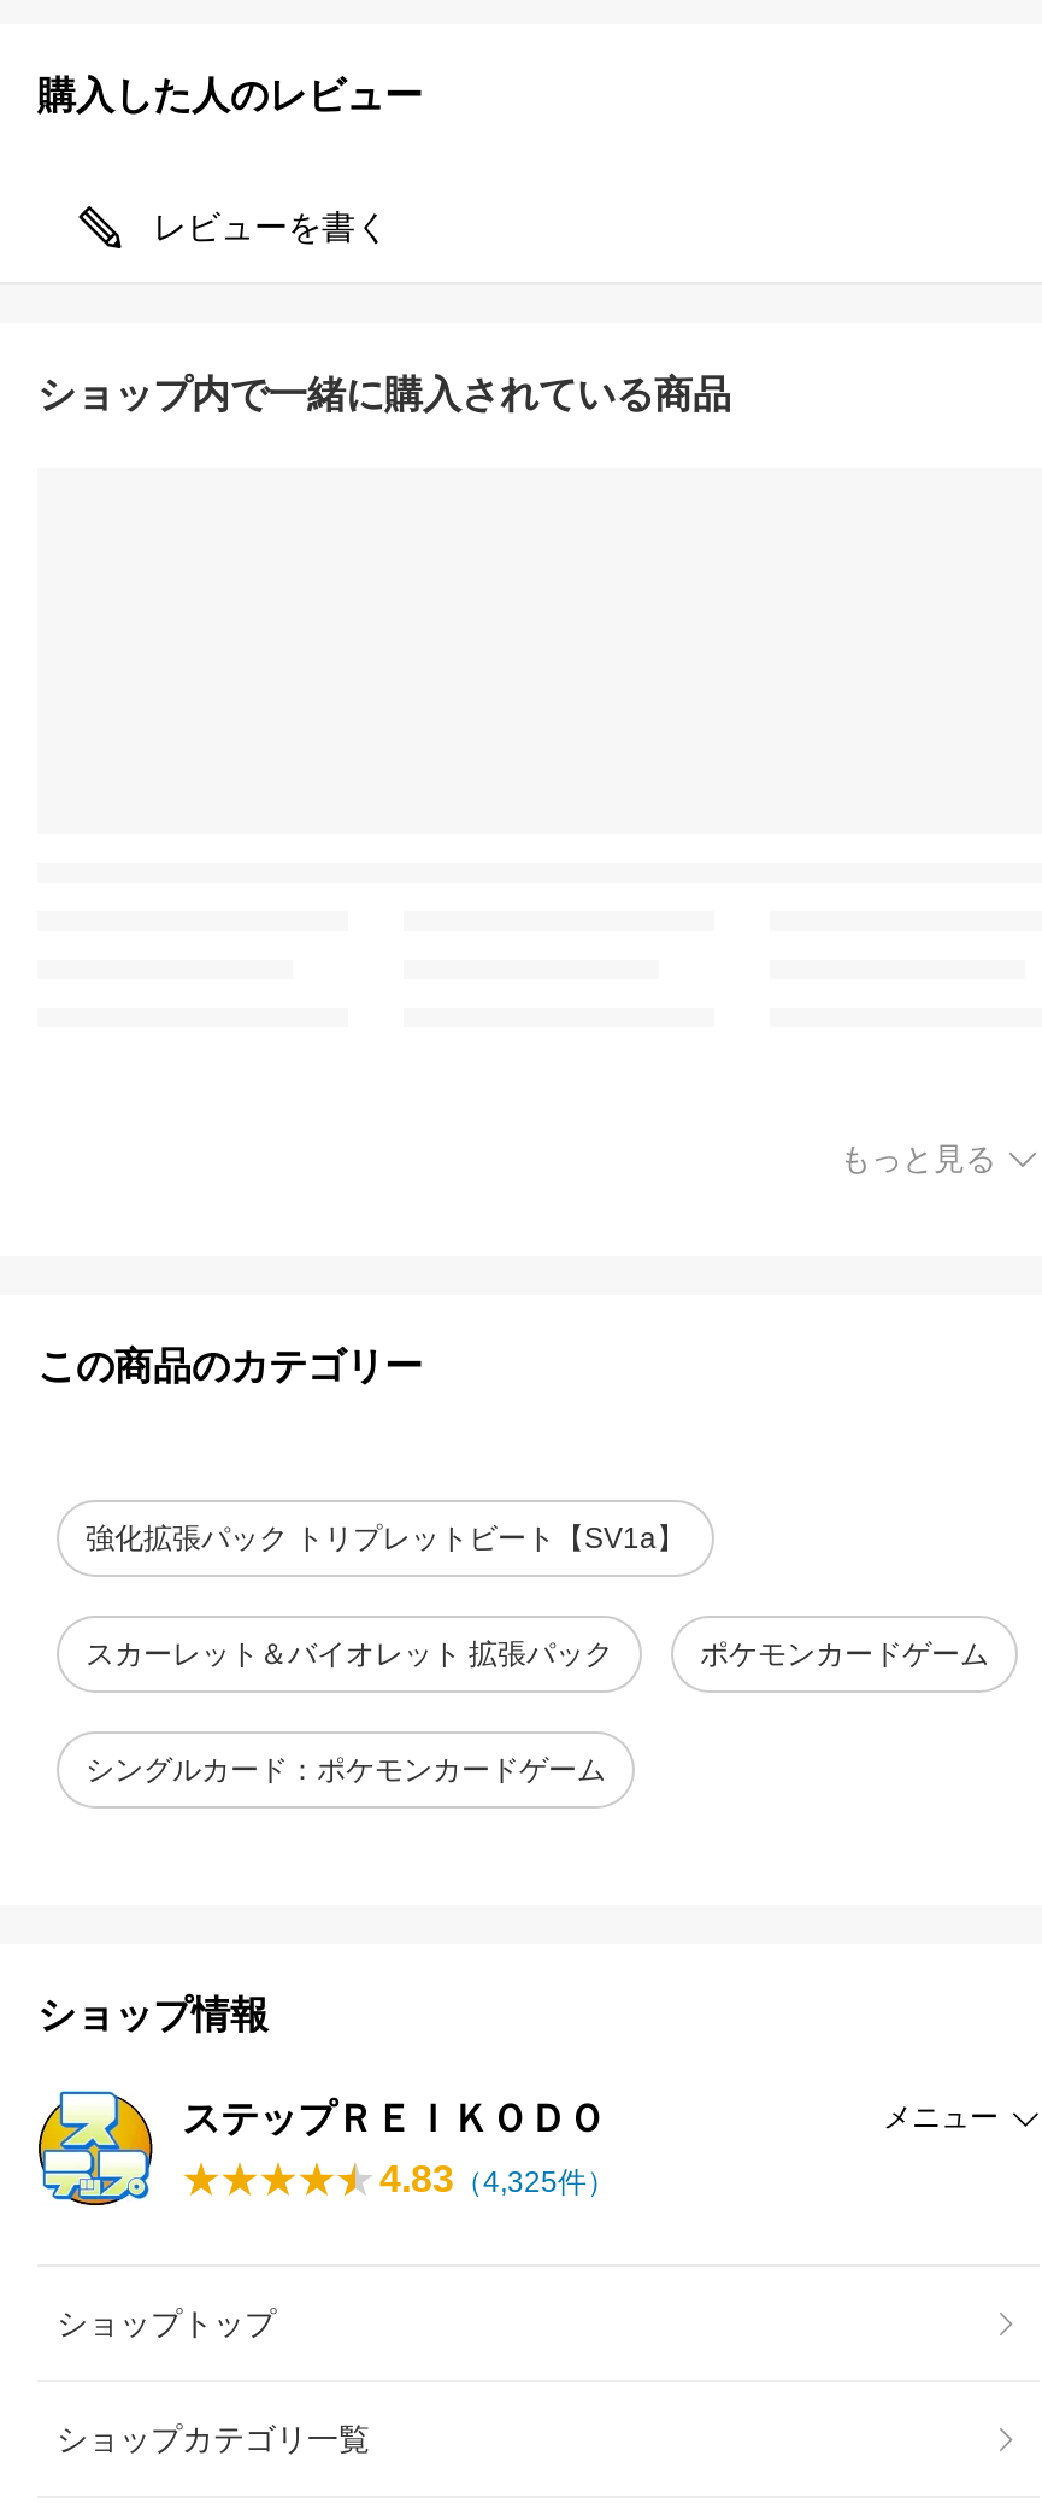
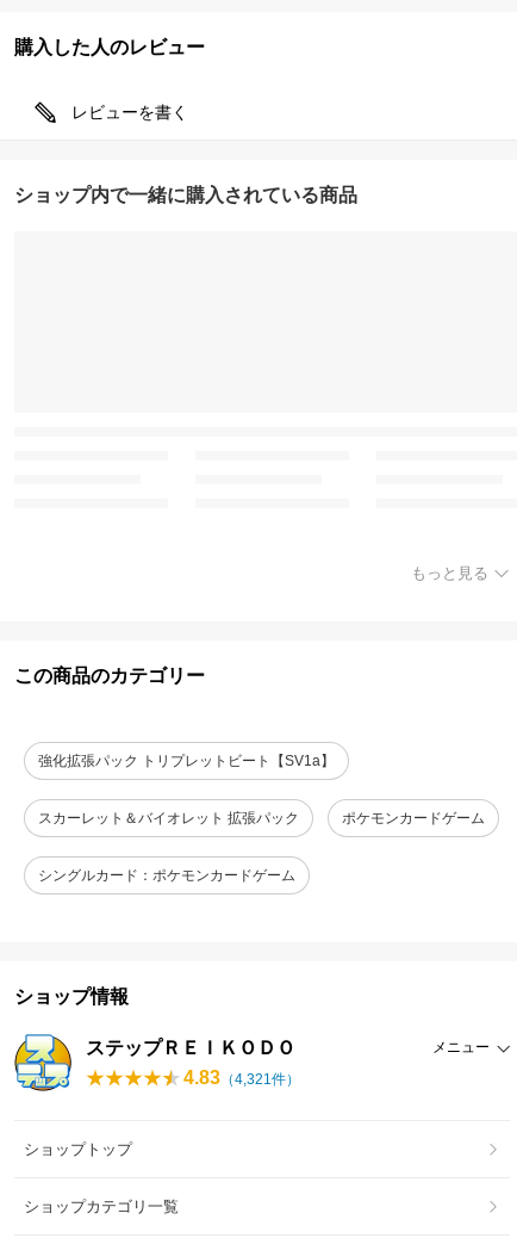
[379,2158,616,2199] 4.83（4,325件） -> [183,1067,300,1088] 4.83（4,321件）

